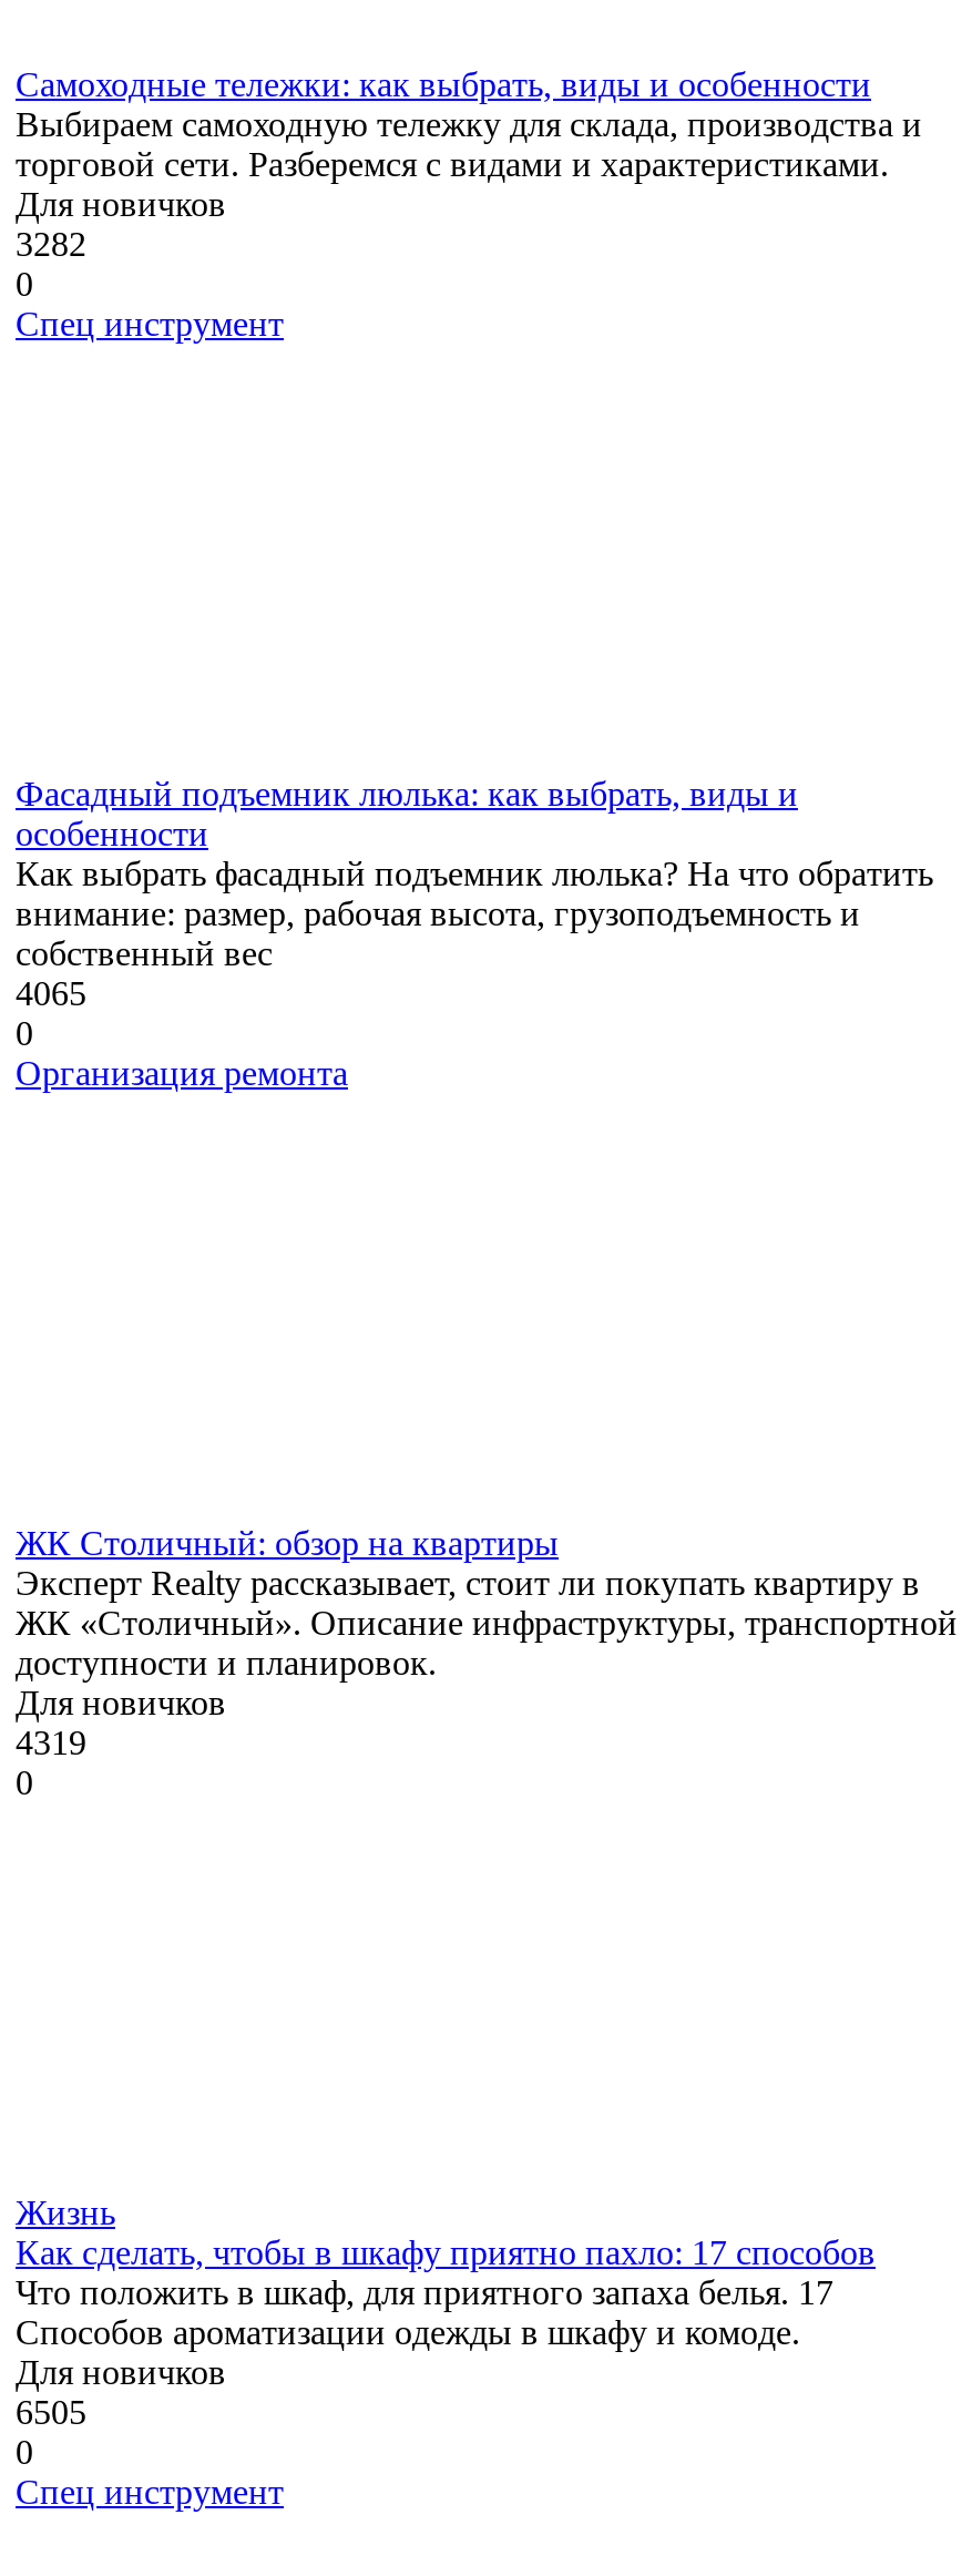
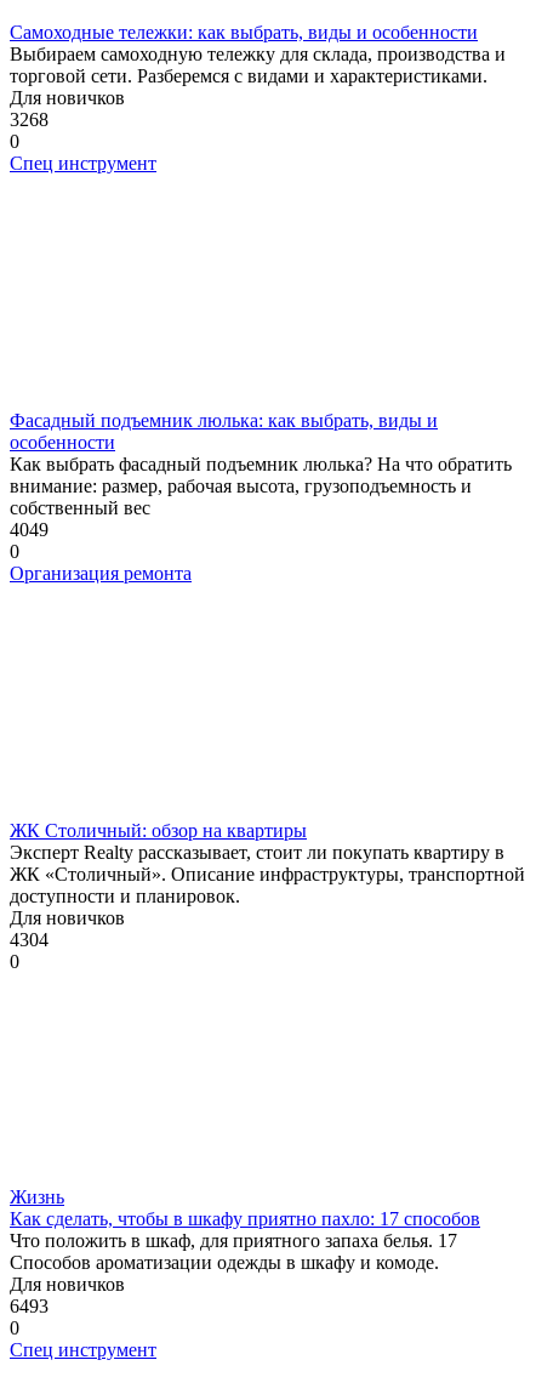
[16,225,86,262] 3282 -> [10,109,49,130] 3268
[16,974,86,1012] 4065 -> [10,519,49,540] 4049
[16,1723,86,1761] 4319 -> [10,929,49,950] 4304
[16,2393,86,2430] 6505 -> [10,1295,49,1316] 6493

